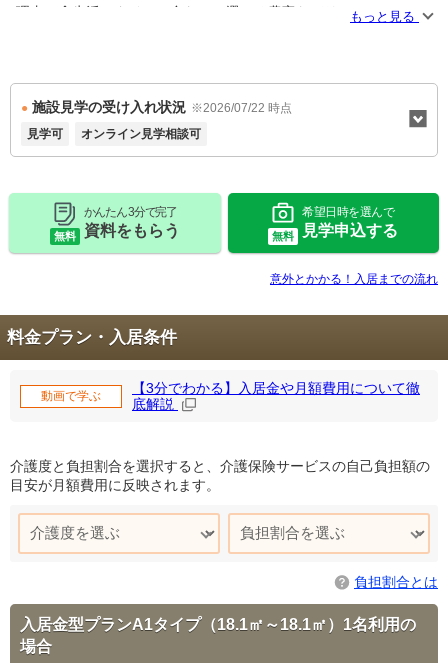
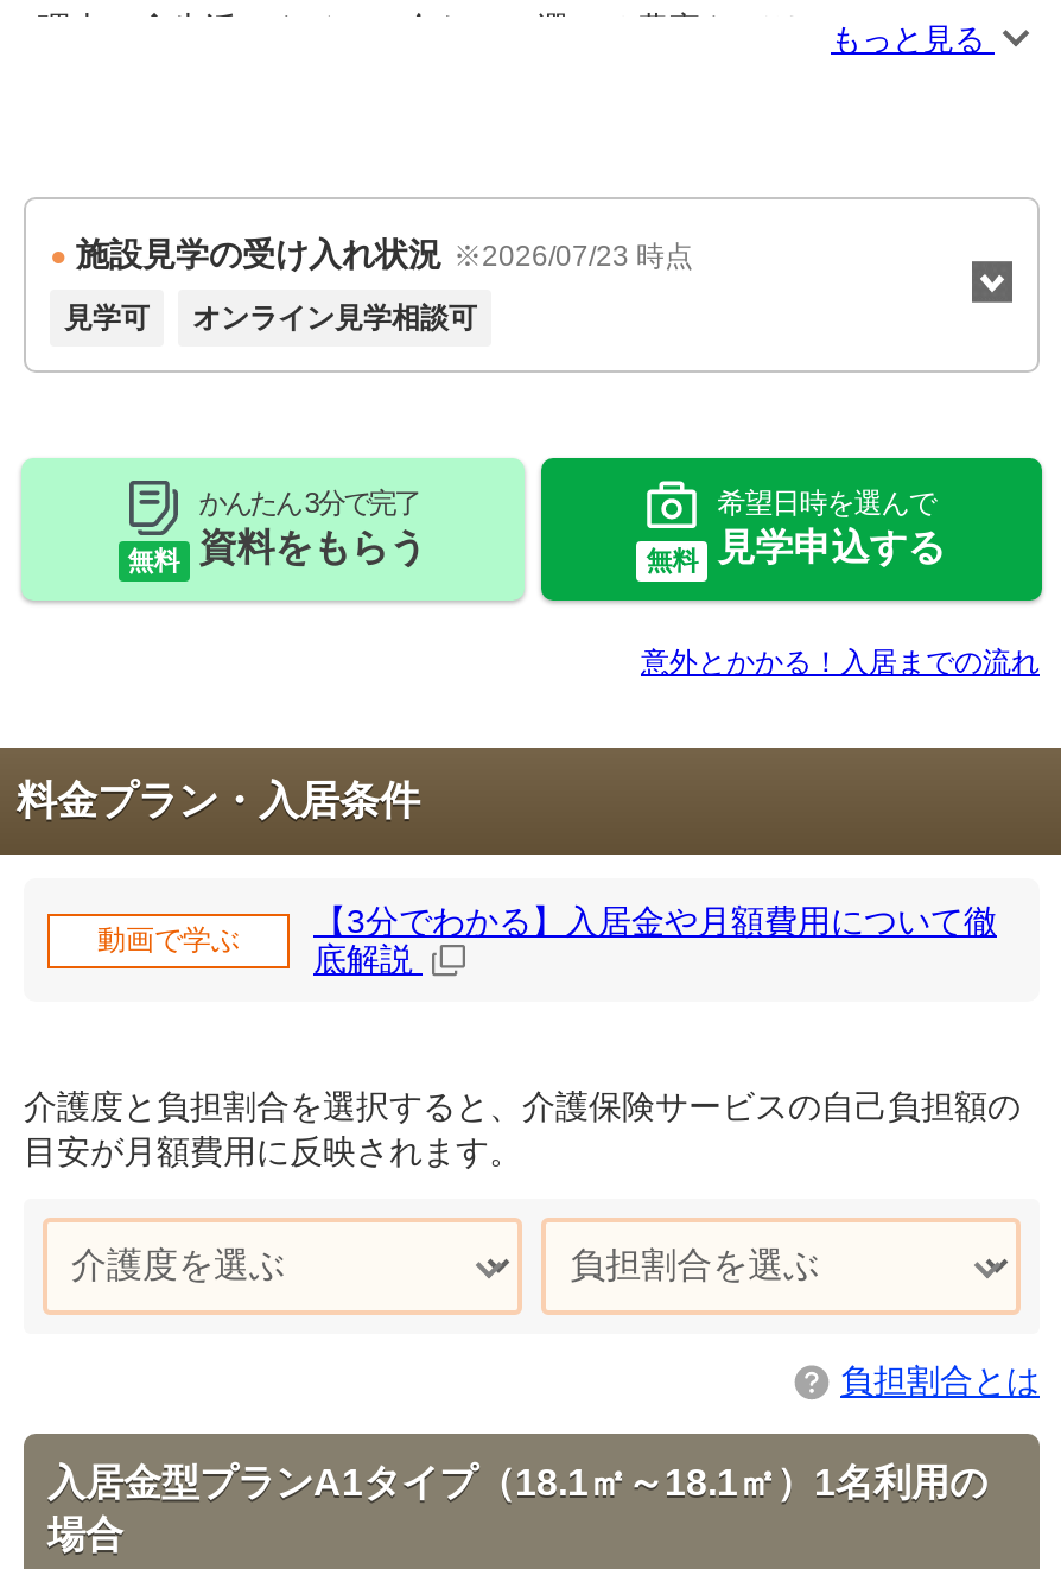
[28,99,292,115] 施設見学の受け入れ状況 ※2026/07/22 時点 -> [66,235,693,273] 施設見学の受け入れ状況 ※2026/07/23 時点

